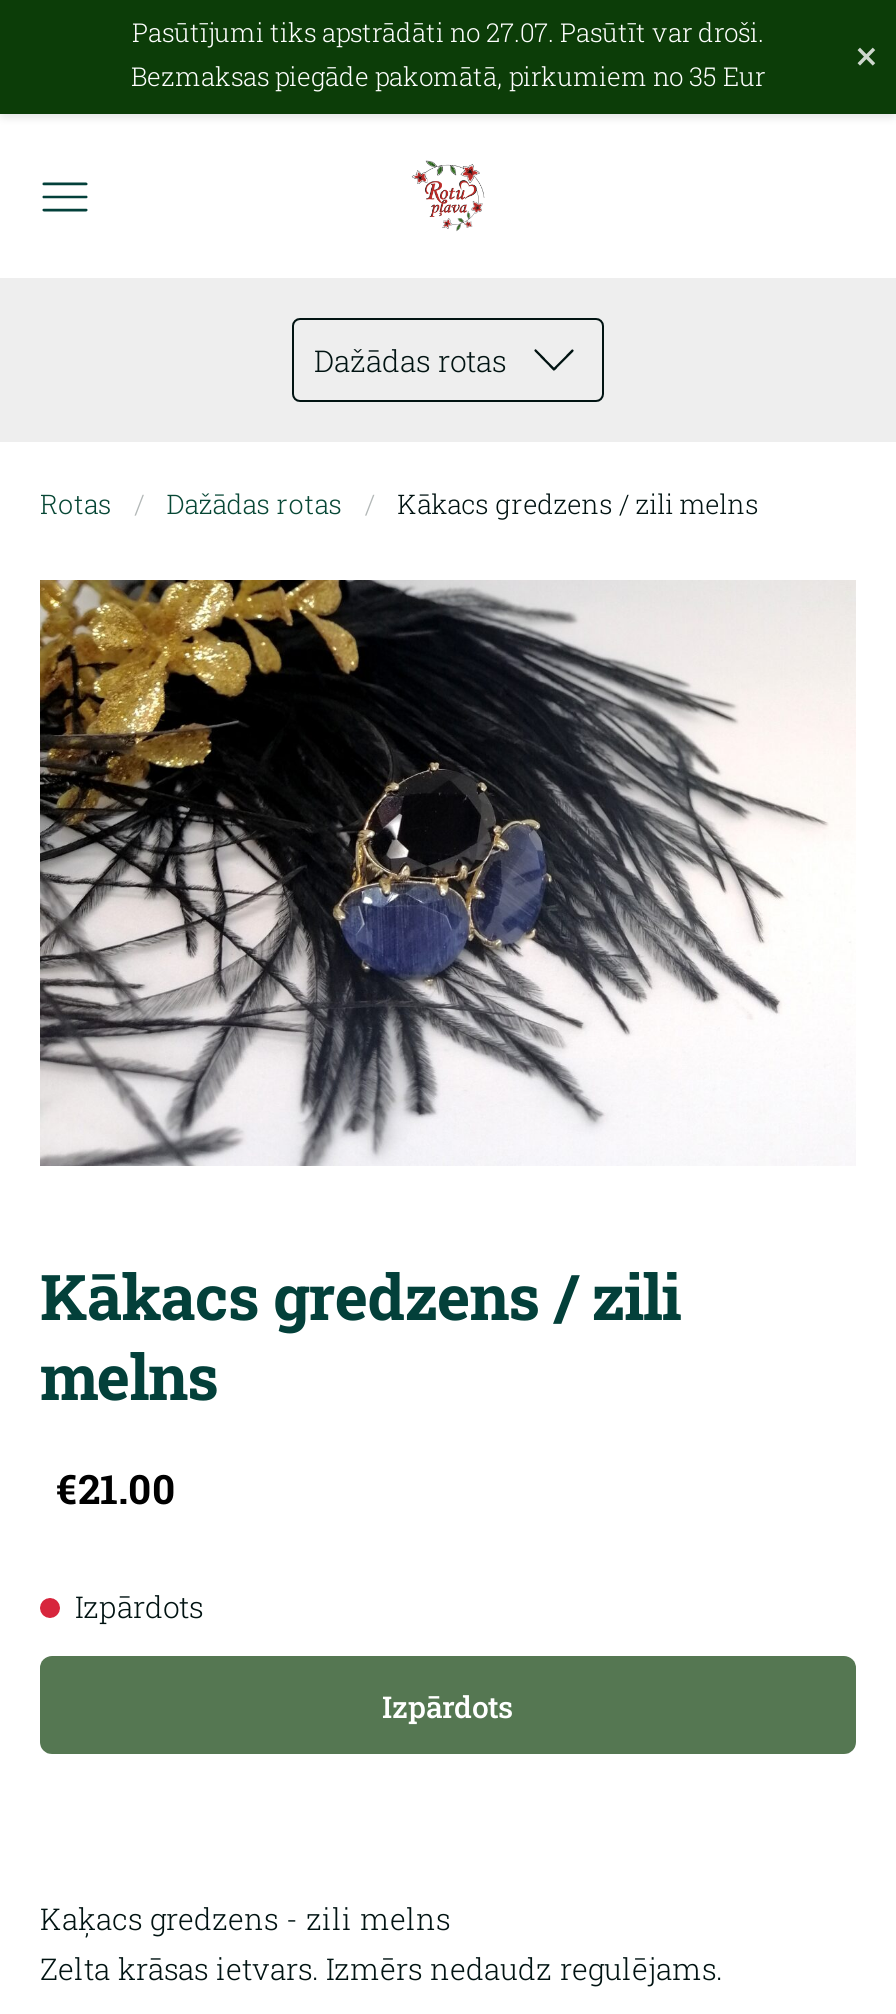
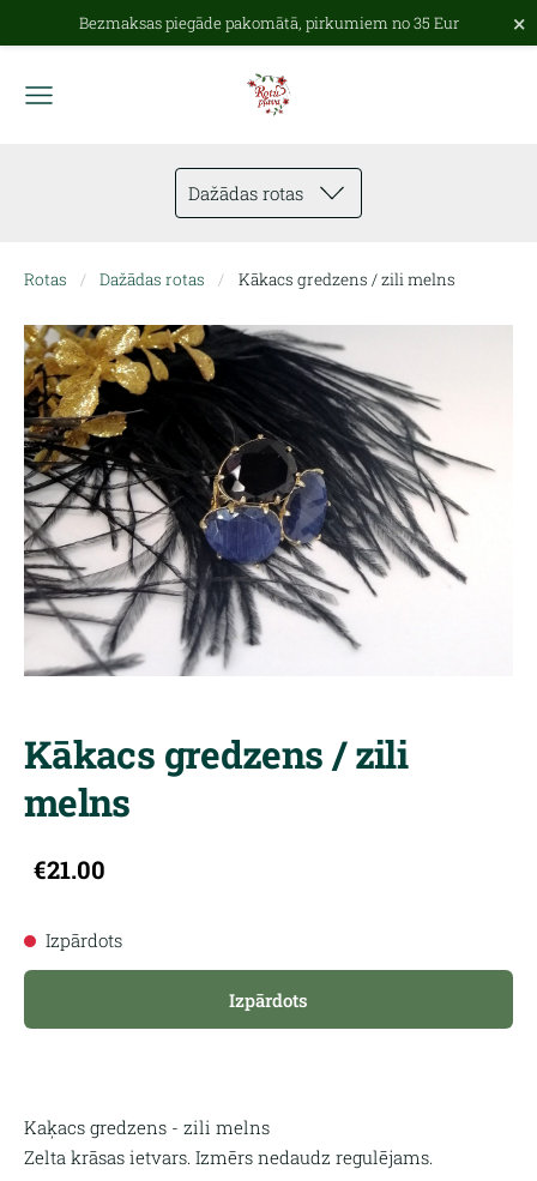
[132,14,764,50] Pasūtījumi tiks apstrādāti no 27.07. Pasūtīt var droši. -> none

